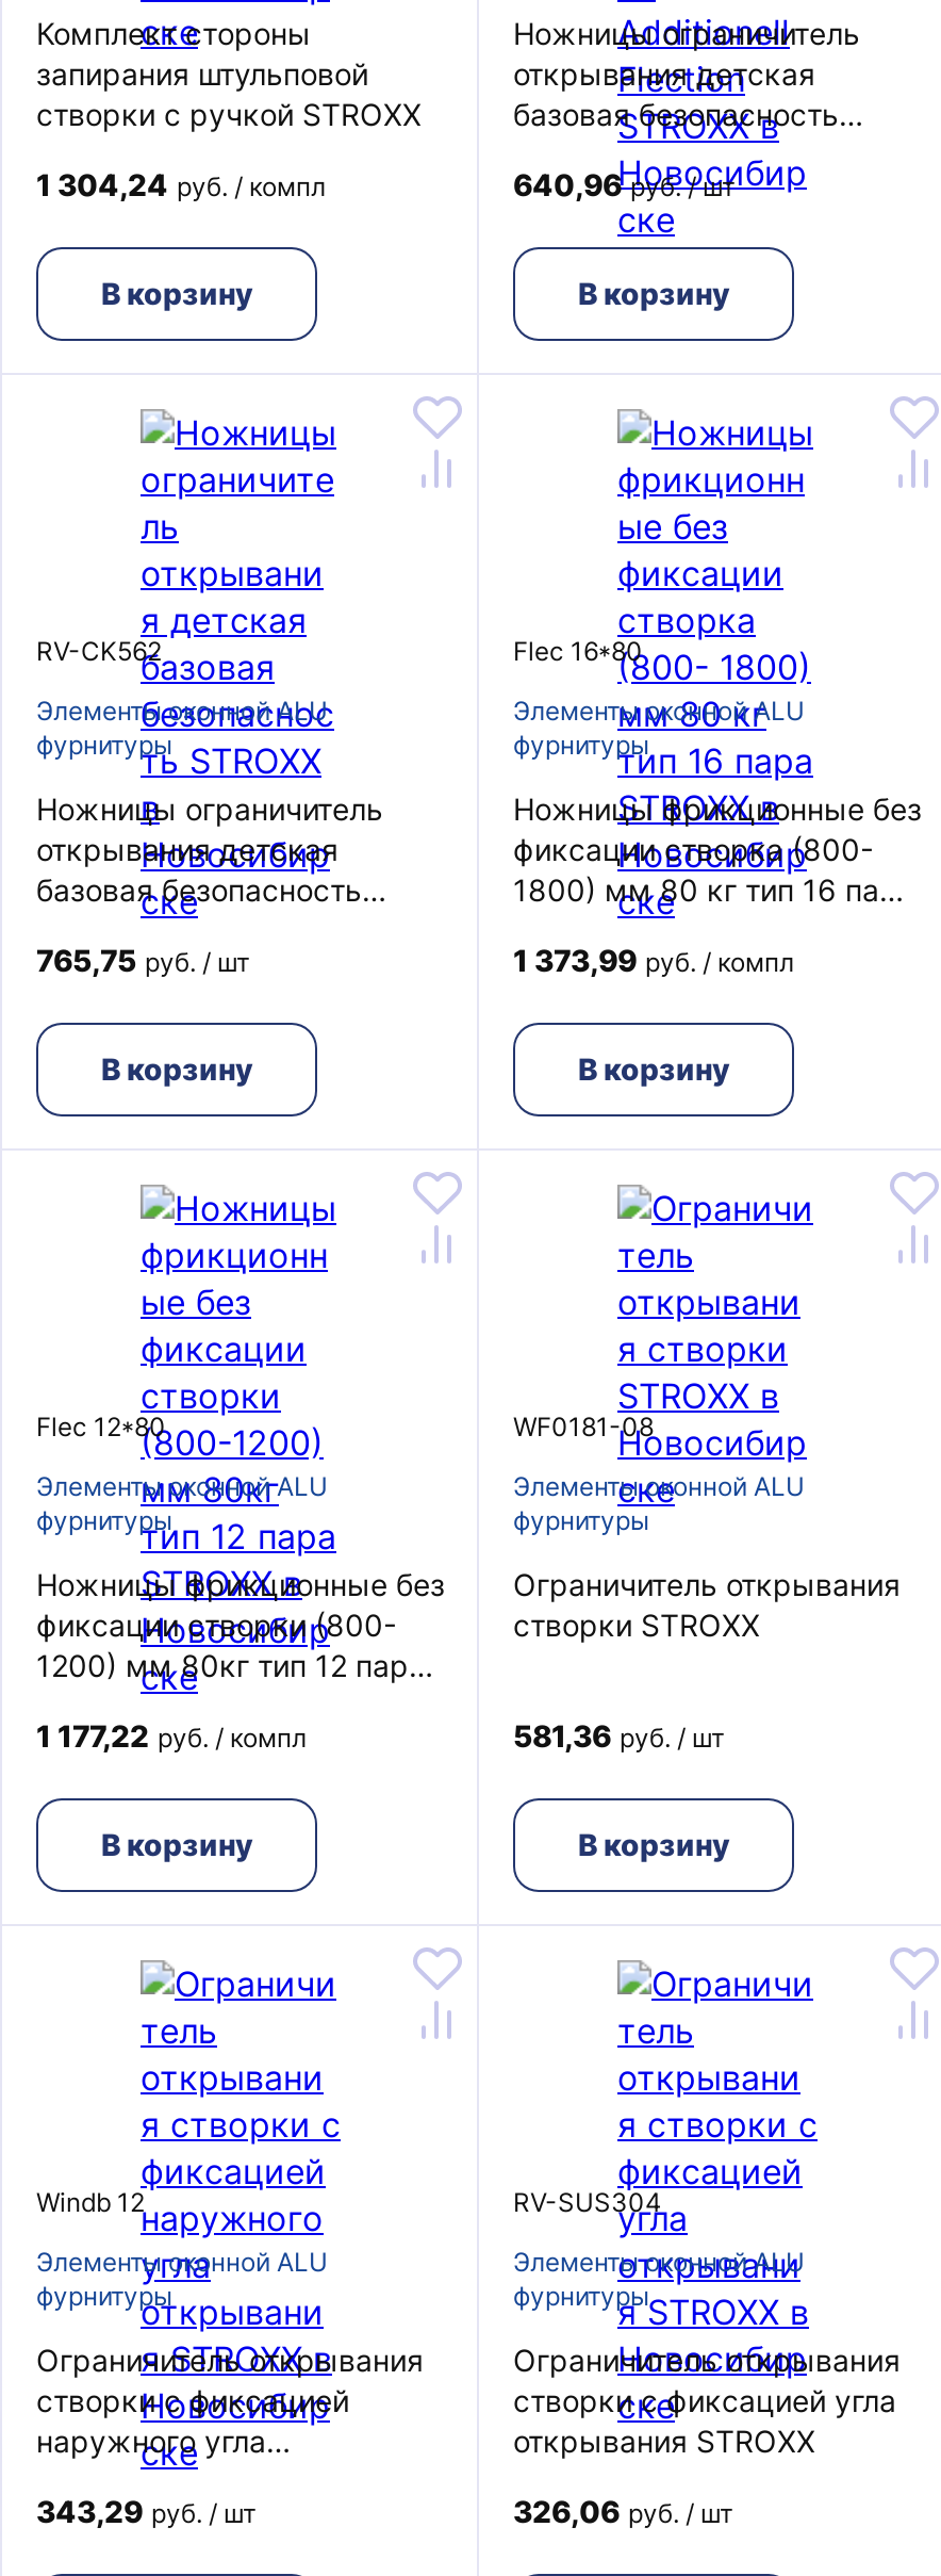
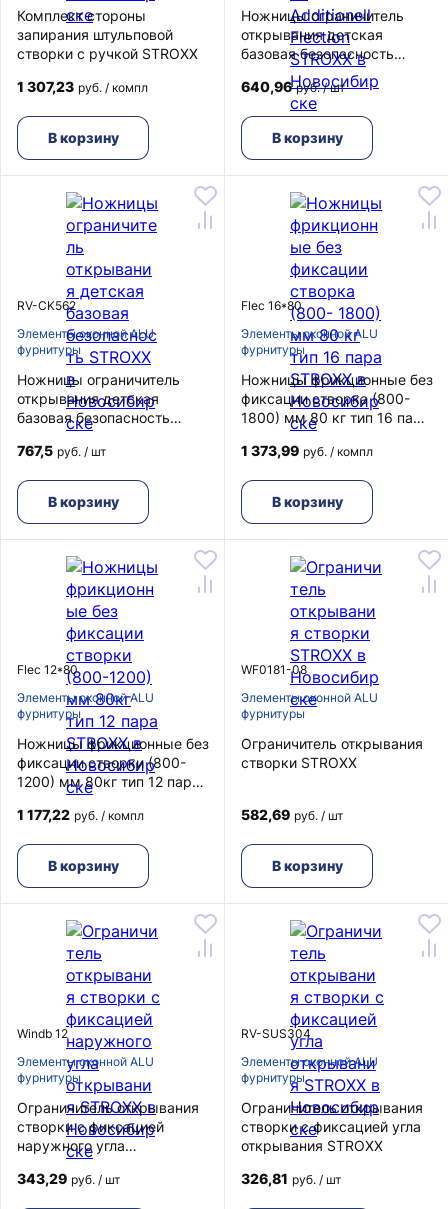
[36,166,326,202] 1 304,24 руб. / компл -> [17,78,148,95] 1 307,23 руб. / компл
[36,942,249,978] 765,75 руб. / шт -> [17,442,106,459] 767,5 руб. / шт
[513,1717,724,1754] 581,36 руб. / шт -> [241,806,343,823] 582,69 руб. / шт
[513,2493,732,2529] 326,06 руб. / шт -> [241,1170,341,1187] 326,81 руб. / шт

